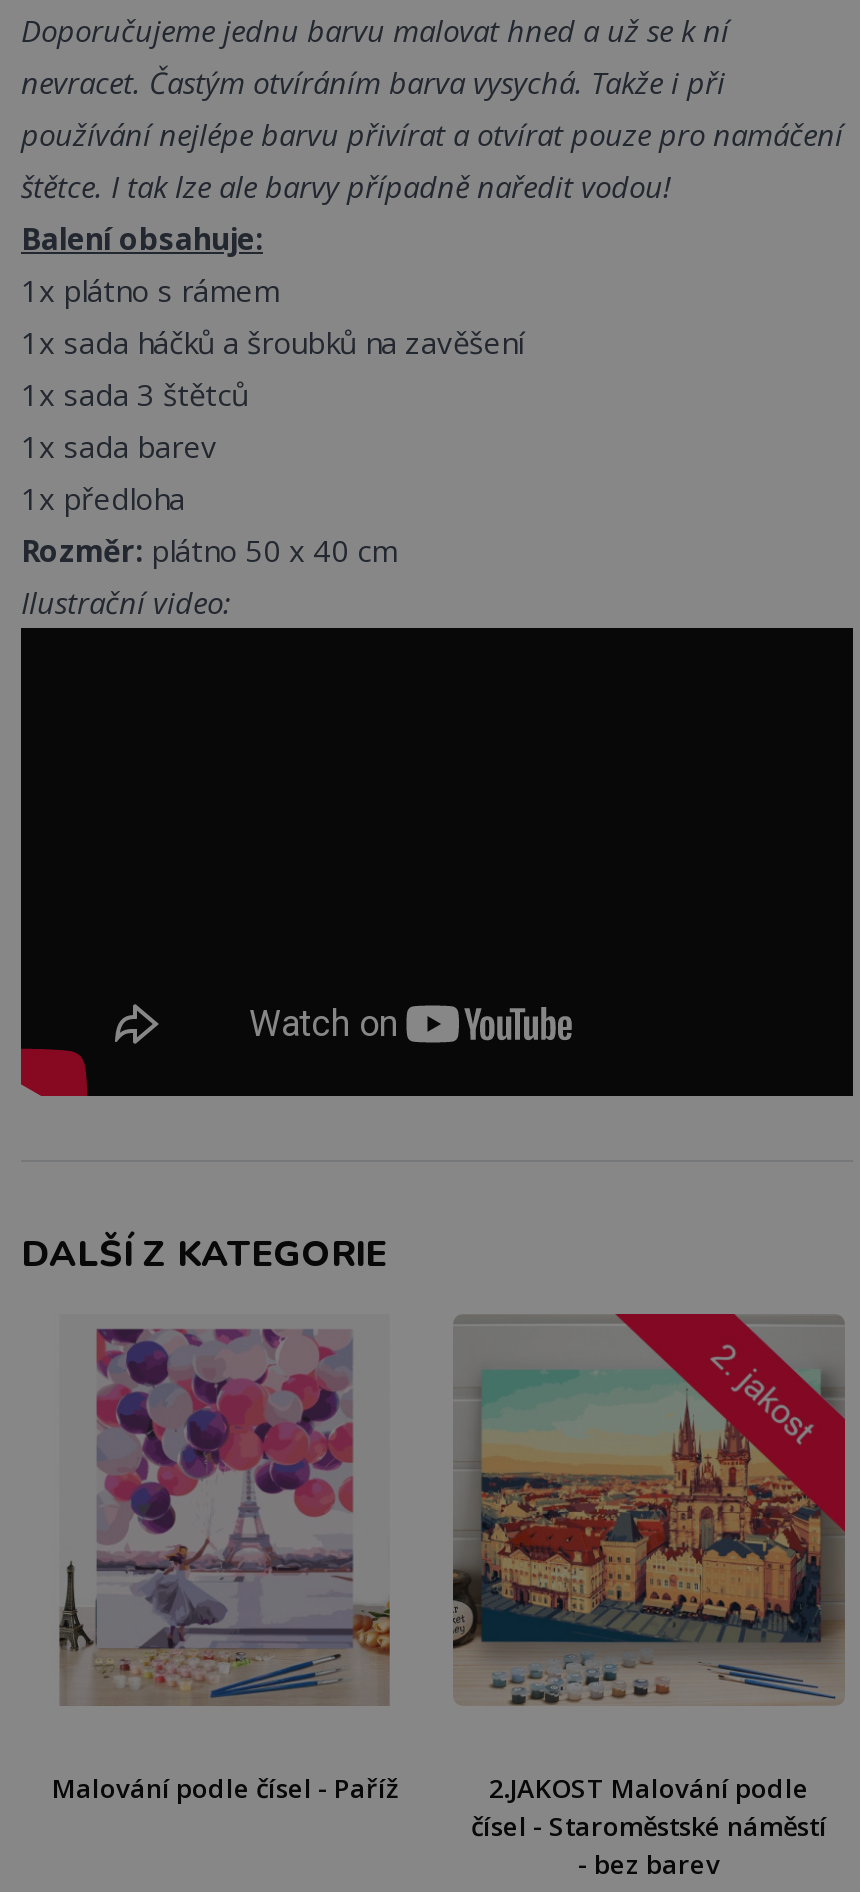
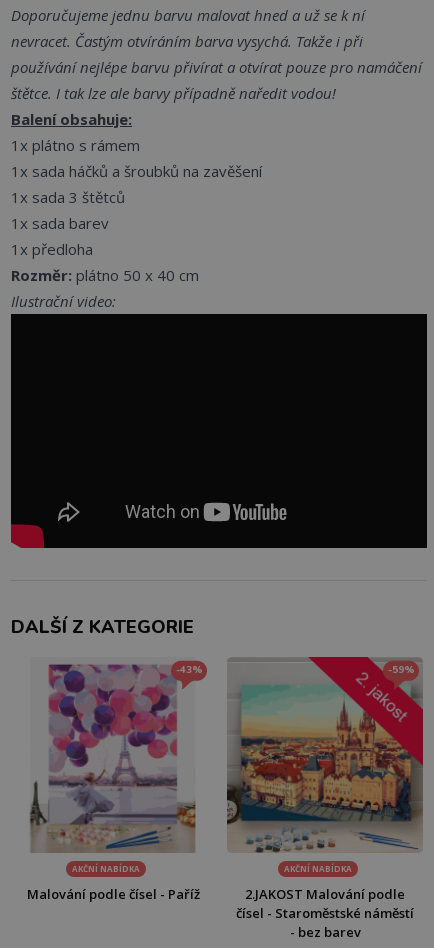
none -> [72,863,140,874] AKČNÍ NABÍDKA
none -> [175,663,202,677] -43%
none -> [284,863,352,874] AKČNÍ NABÍDKA
none -> [387,663,414,677] -59%

